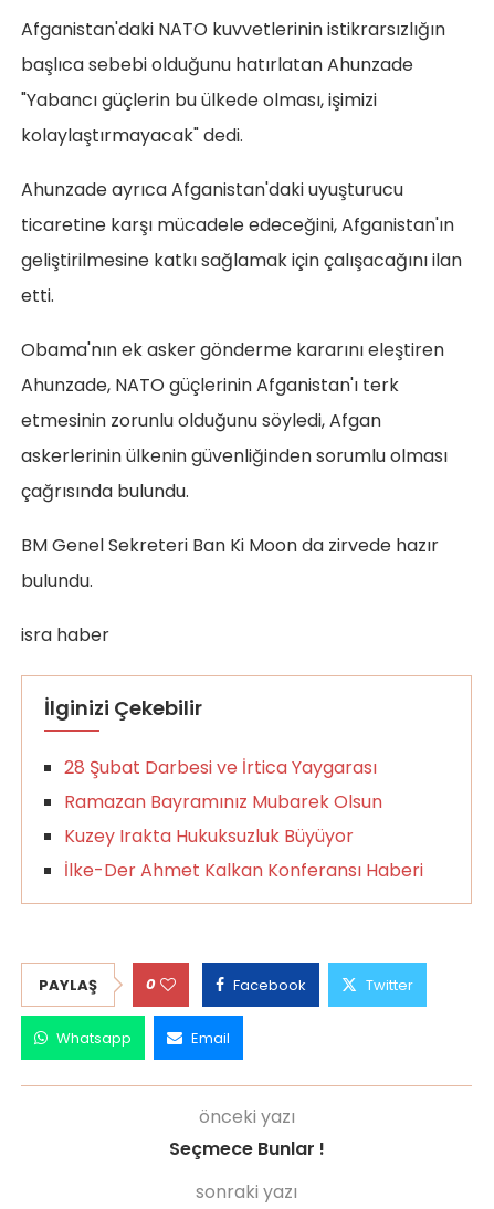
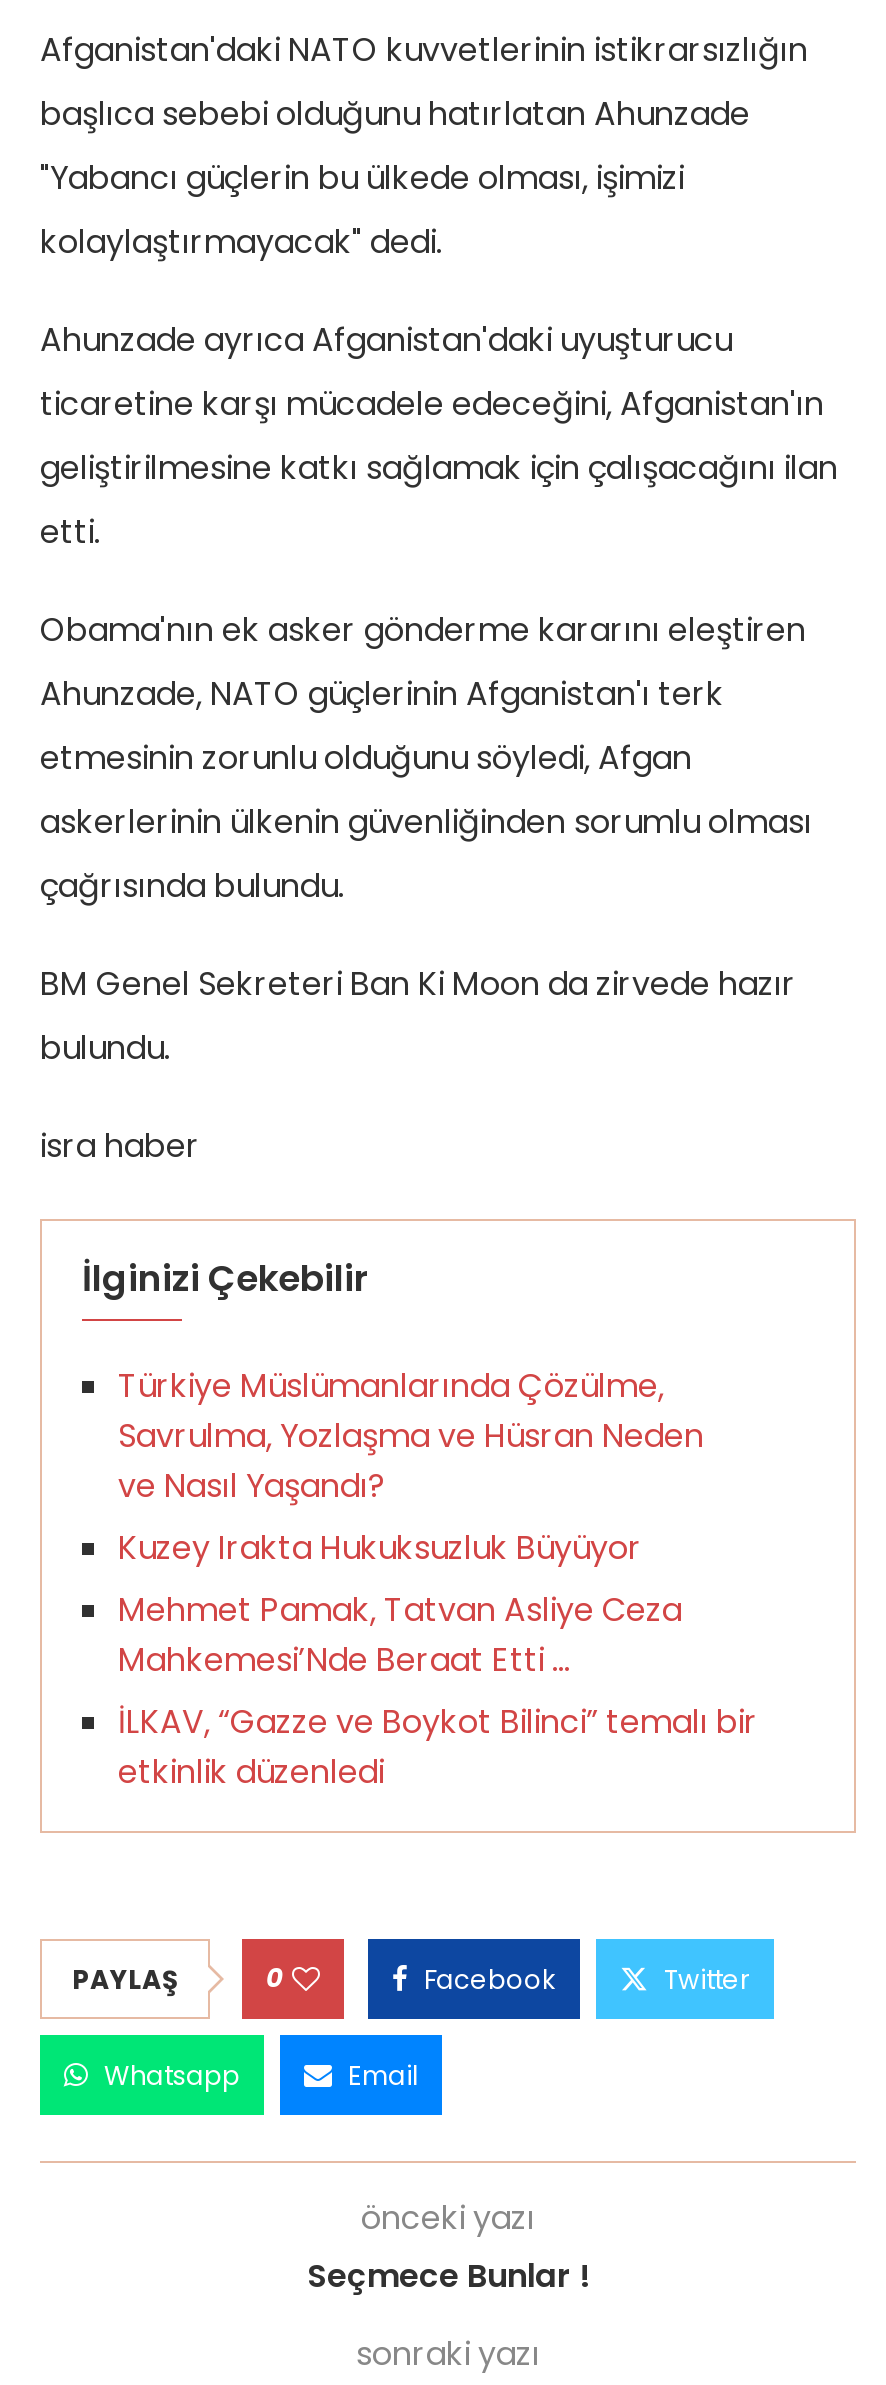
[64,755,382,815] 28 Şubat Darbesi ve İrtica Yaygarası | Ramazan Bayramınız Mubarek Olsun -> [118,1364,704,1510] Türkiye Müslümanlarında Çözülme, | Savrulma, Yozlaşma ve Hüsran Neden | ve Nasıl Yaşandı?
[64,858,423,883] İlke-Der Ahmet Kalkan Konferansı Haberi -> [118,1588,758,1796] Mehmet Pamak, Tatvan Asliye Ceza | Mahkemesi’Nde Beraat Etti … | İLKAV, “Gazze ve Boykot Bilinci” temalı bir | etkinlik düzenledi

